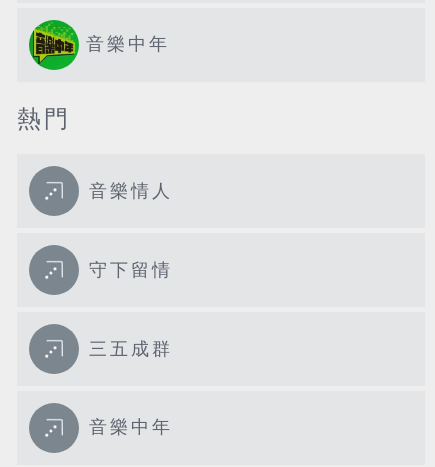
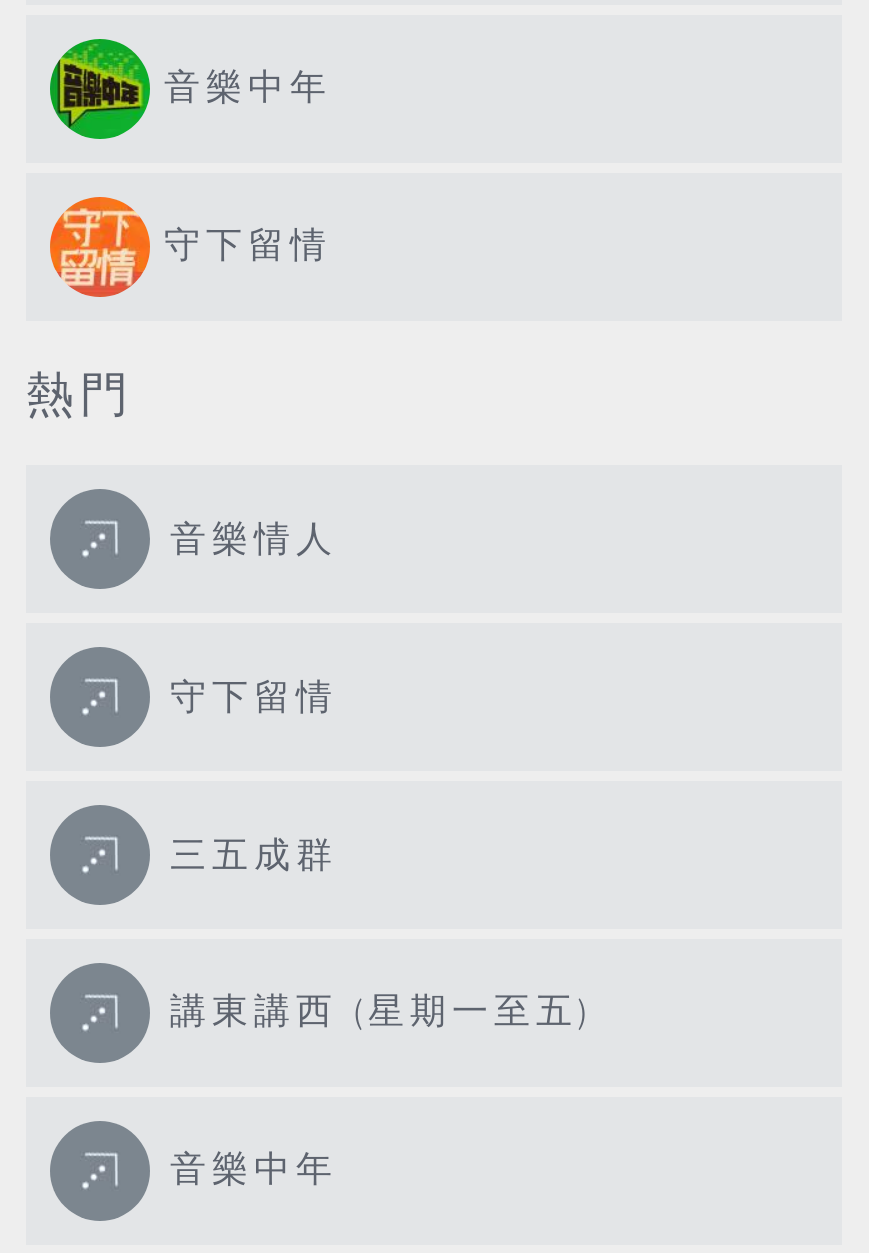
none -> [48,195,332,299] [image] | 守下留情
none -> [170,991,592,1033] 講東講西 (星期一至五)

